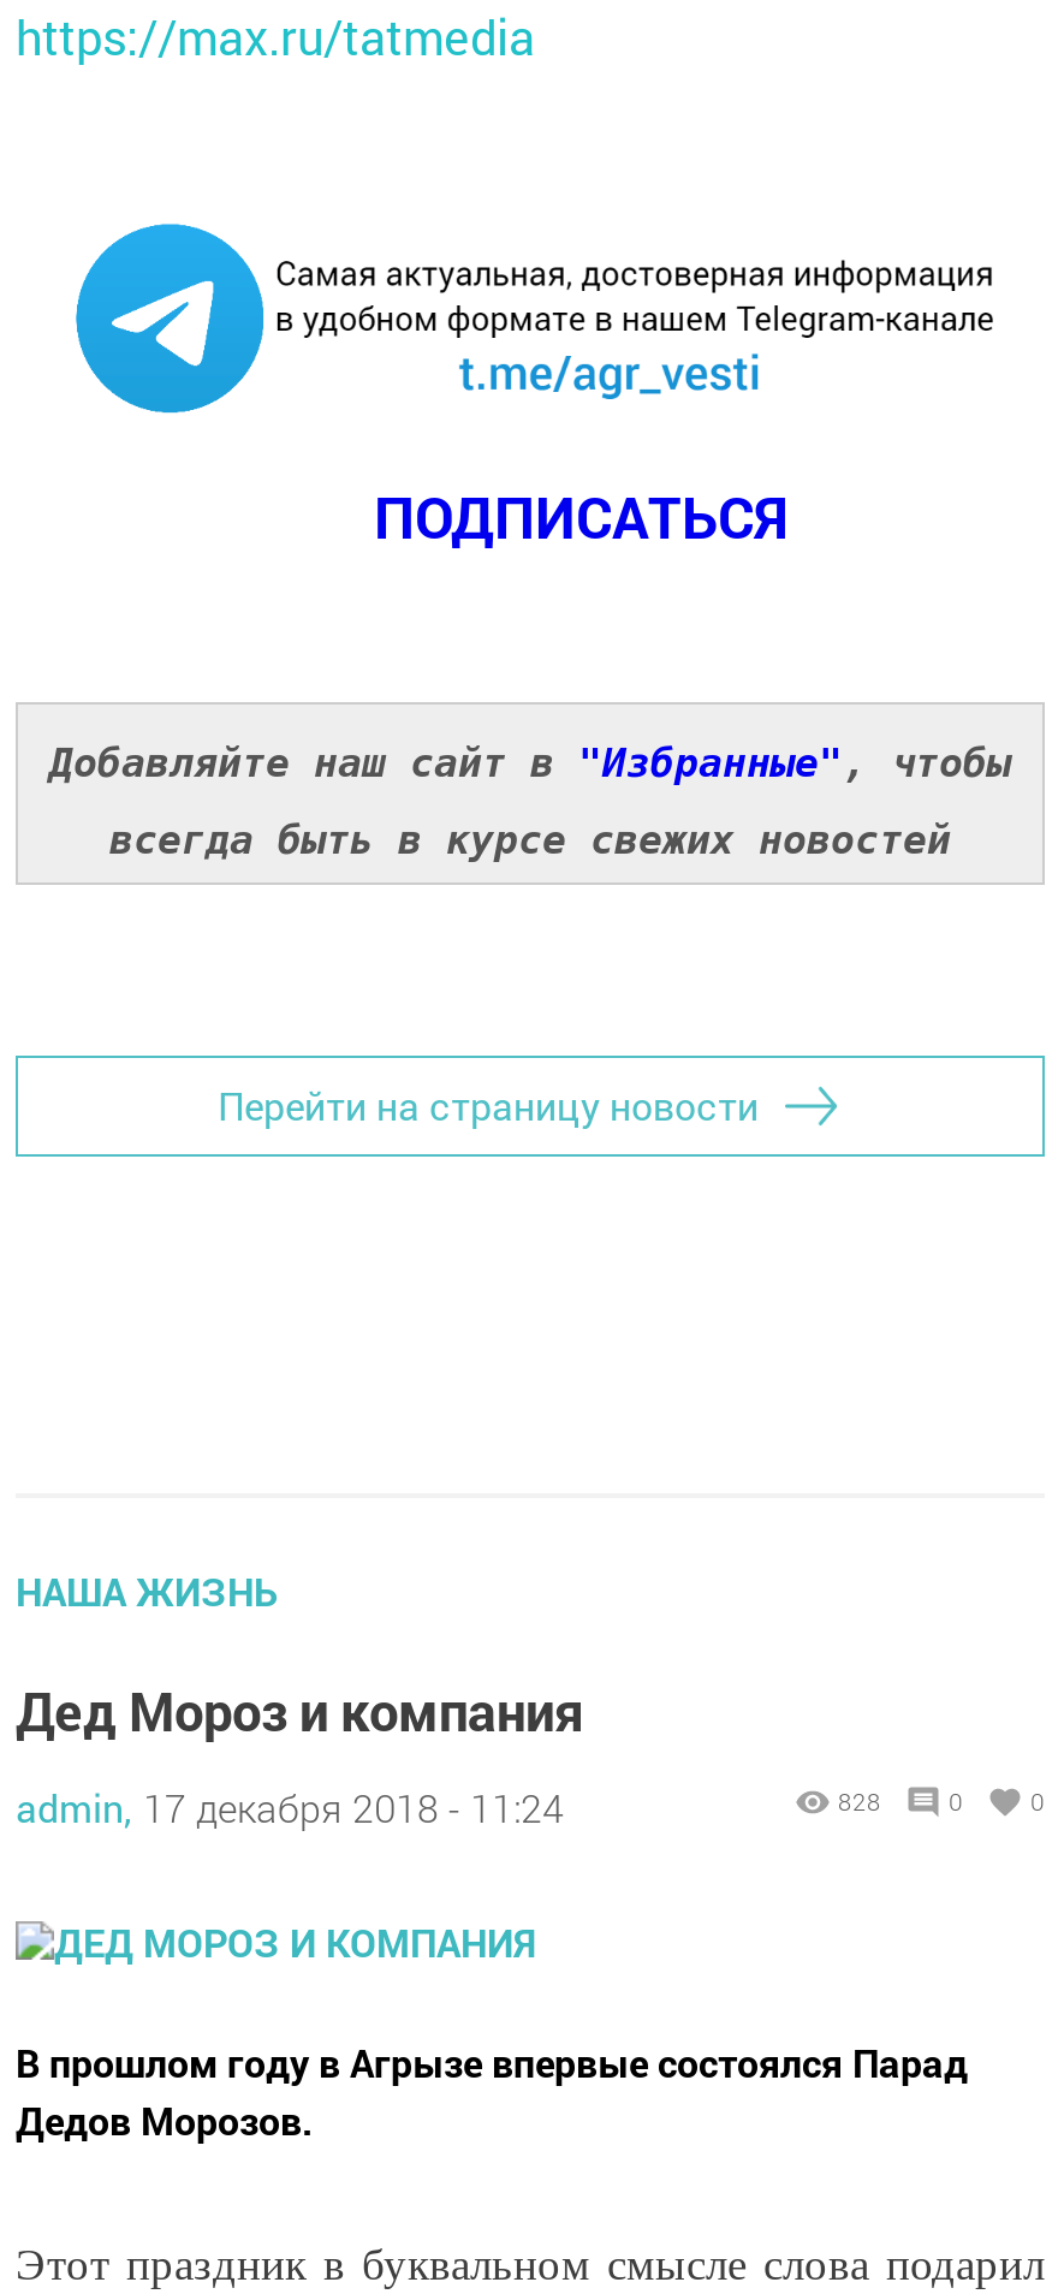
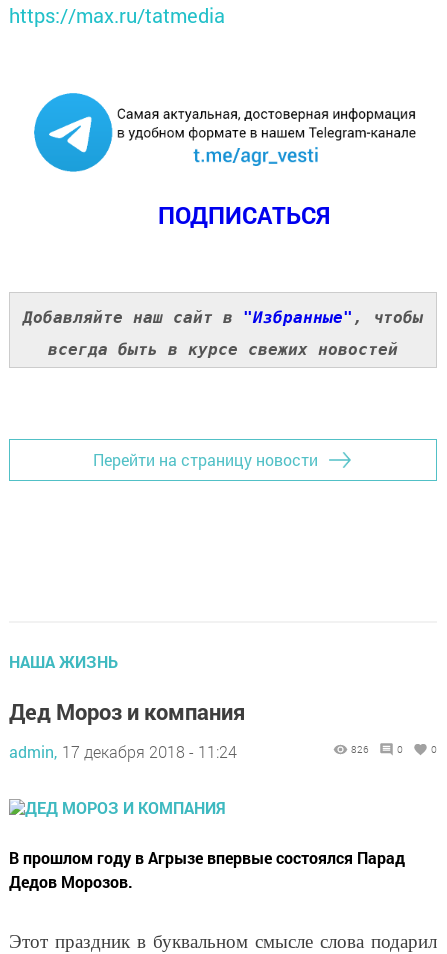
[838,1787,881,1818] 828 -> [351,743,369,756] 826

